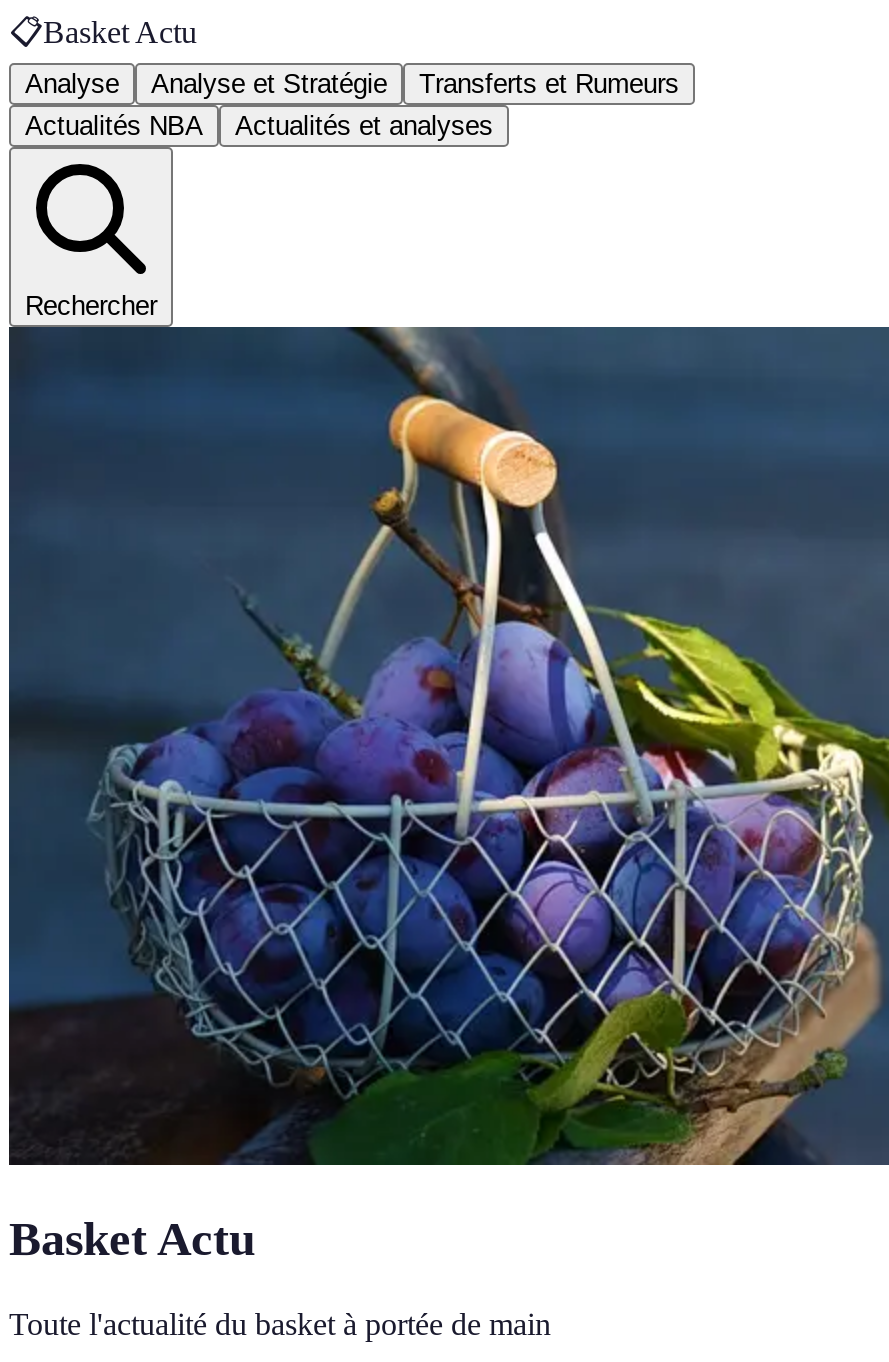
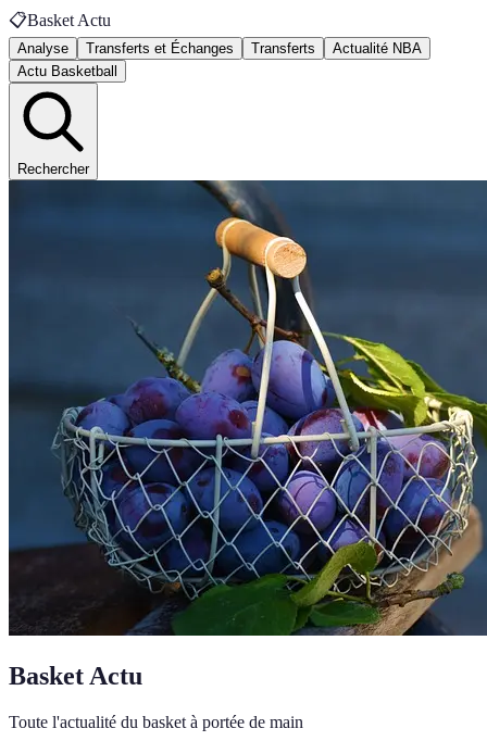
[25,69,679,141] Analyse et Stratégie | Transferts et Rumeurs | Actualités NBA | Actualités et analyses -> [17,40,422,79] Transferts et Échanges | Transferts | Actualité NBA | Actu Basketball

